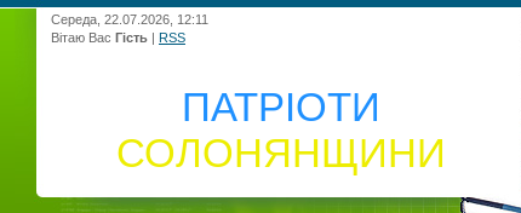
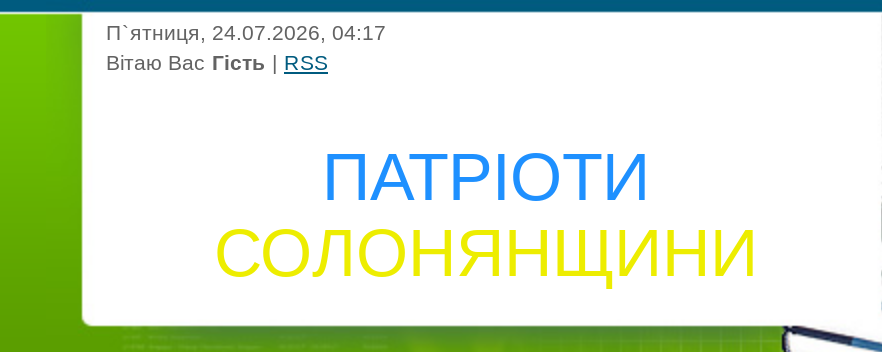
[51,12,208,27] Середа, 22.07.2026, 12:11 -> [106,20,386,44] П`ятниця, 24.07.2026, 04:17

